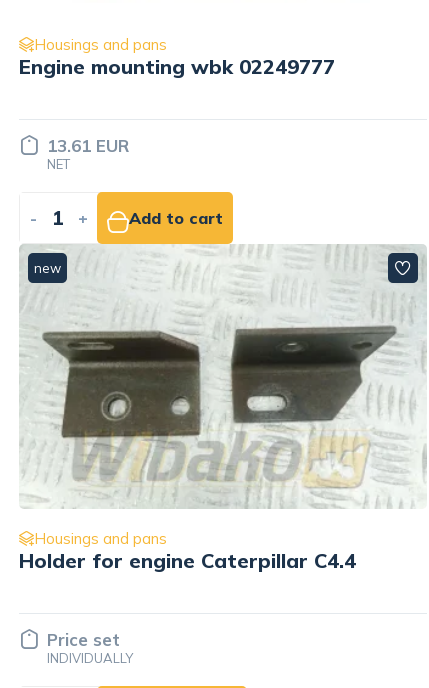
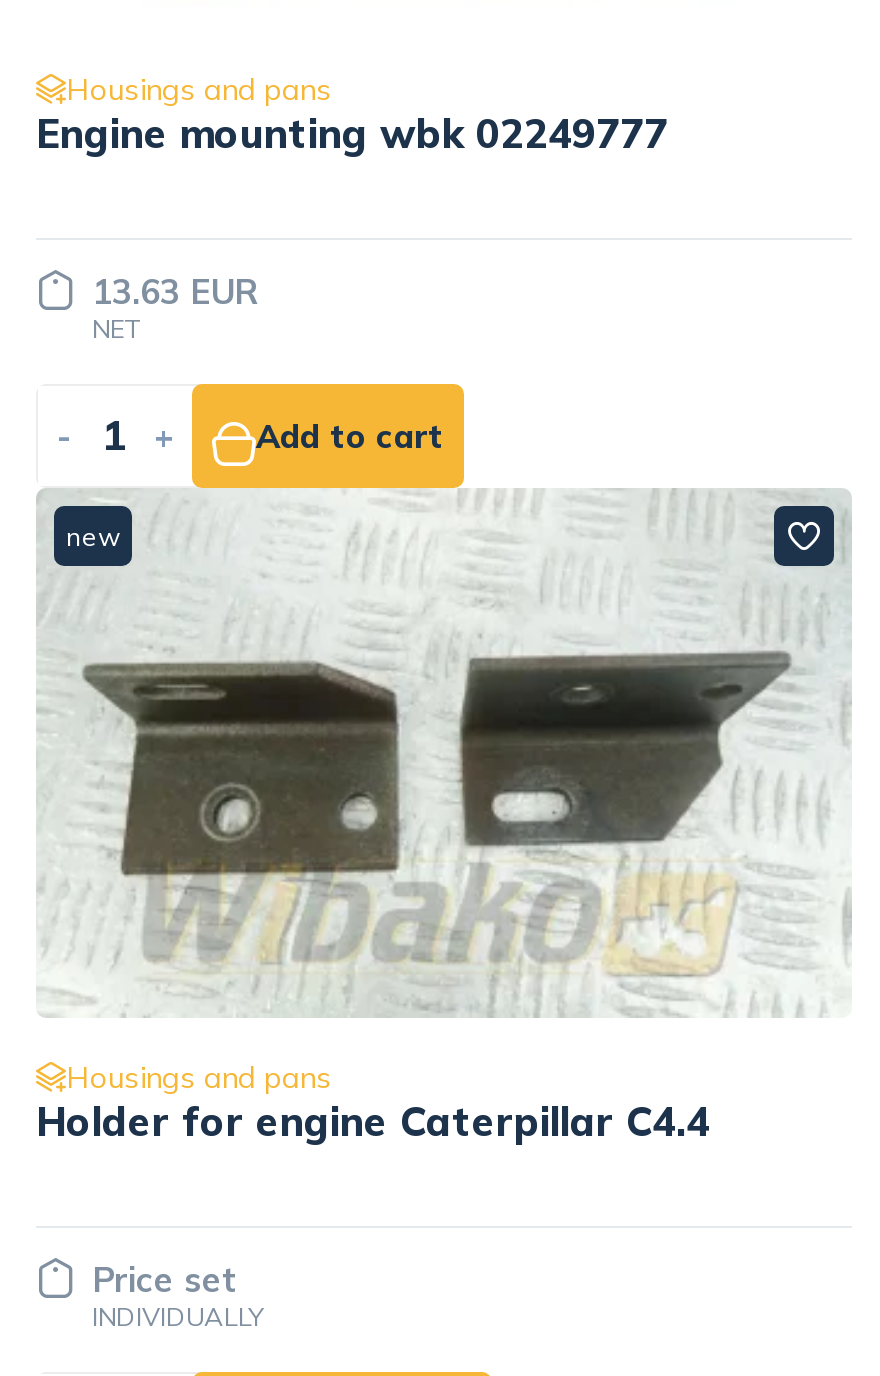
[47,134,129,155] 13.61 EUR -> [92,269,256,311] 13.63 EUR

